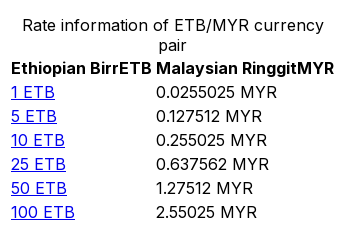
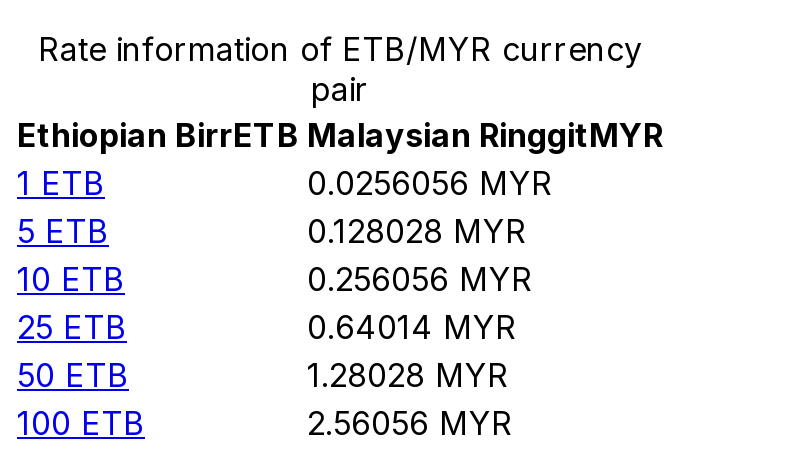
[156,82,277,102] 0.0255025 MYR -> [307,164,553,204] 0.0256056 MYR
[156,106,262,126] 0.127512 MYR -> [307,212,527,252] 0.128028 MYR
[156,130,267,150] 0.255025 MYR -> [307,260,533,300] 0.256056 MYR
[156,154,269,174] 0.637562 MYR -> [307,308,517,348] 0.64014 MYR
[156,178,253,198] 1.27512 MYR -> [307,356,509,396] 1.28028 MYR
[156,202,257,222] 2.55025 MYR -> [307,404,513,444] 2.56056 MYR

